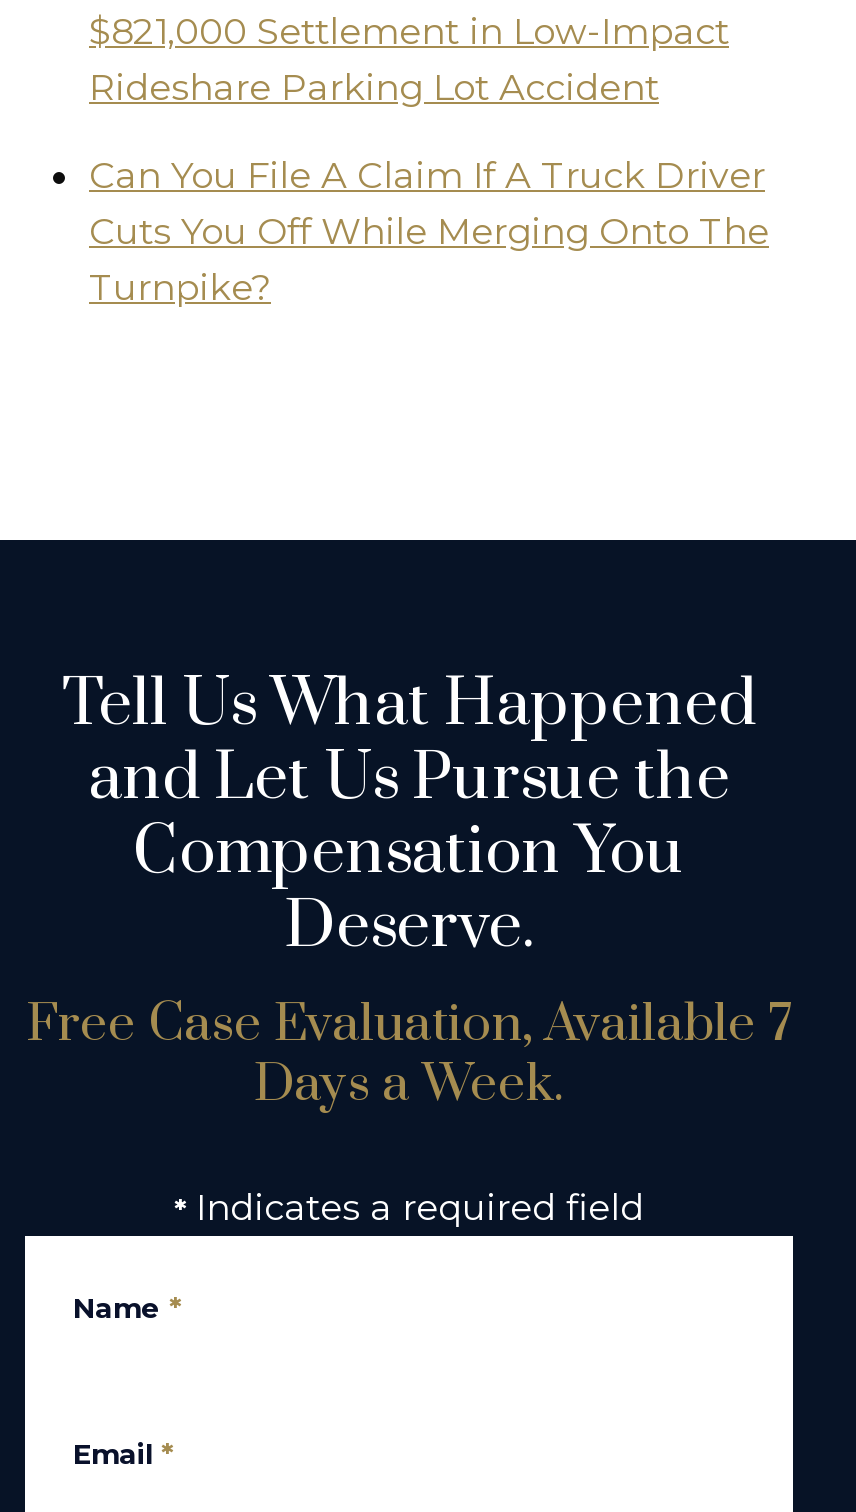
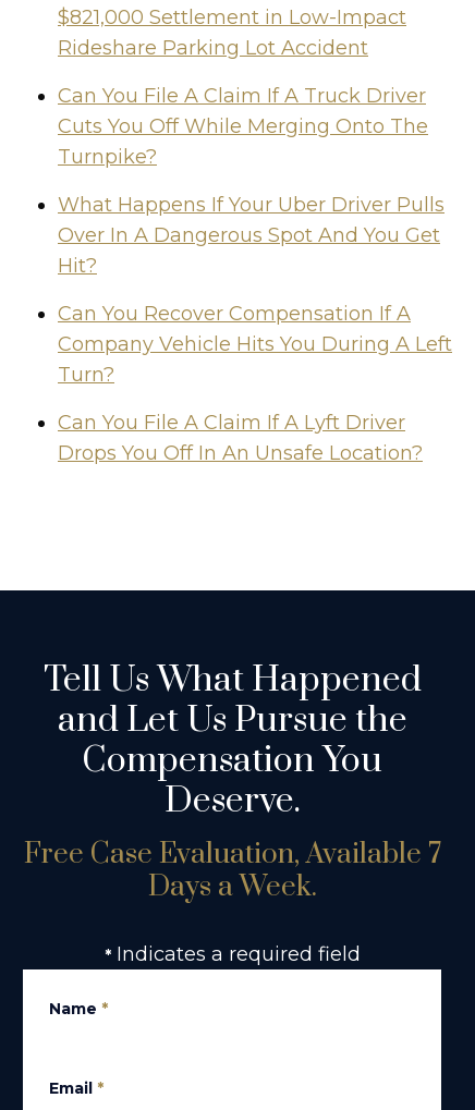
none -> [58,193,452,465] What Happens If Your Uber Driver Pulls | Over In A Dangerous Spot And You Get | Hit? | Can You Recover Compensation If A | Company Vehicle Hits You During A Left | Turn? | Can You File A Claim If A Lyft Driver | Drops You Off In An Unsafe Location?

